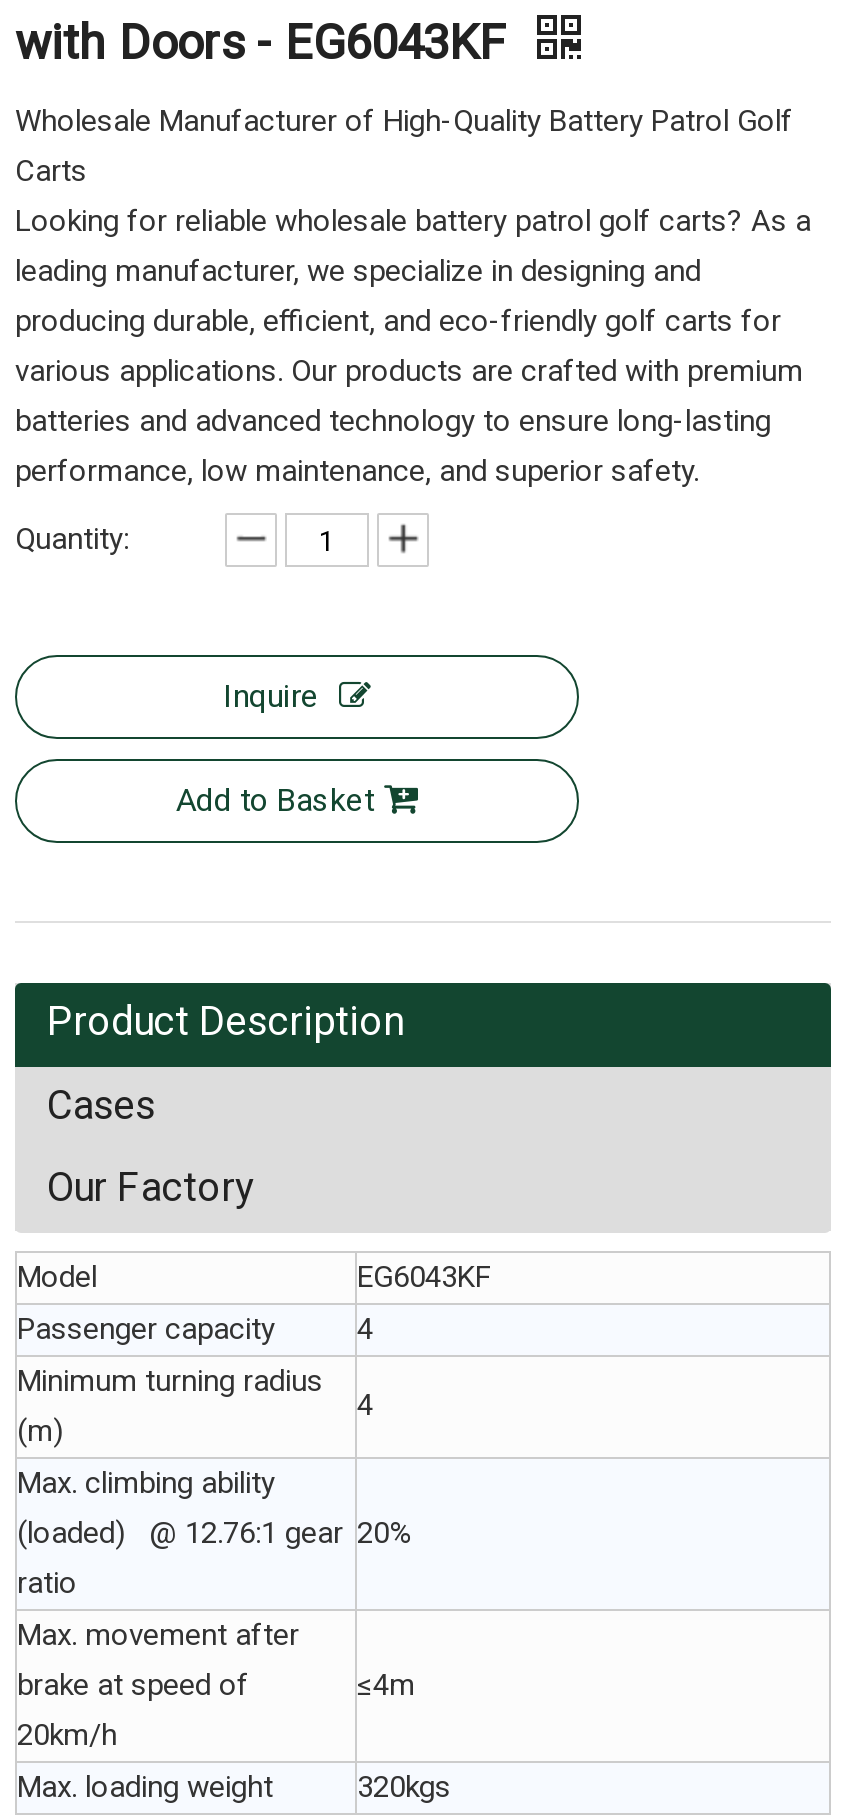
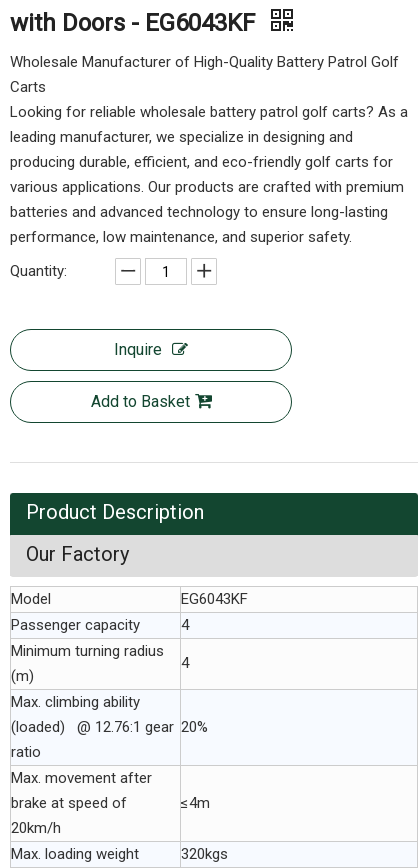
[47,1081,155,1129] Cases -> none

